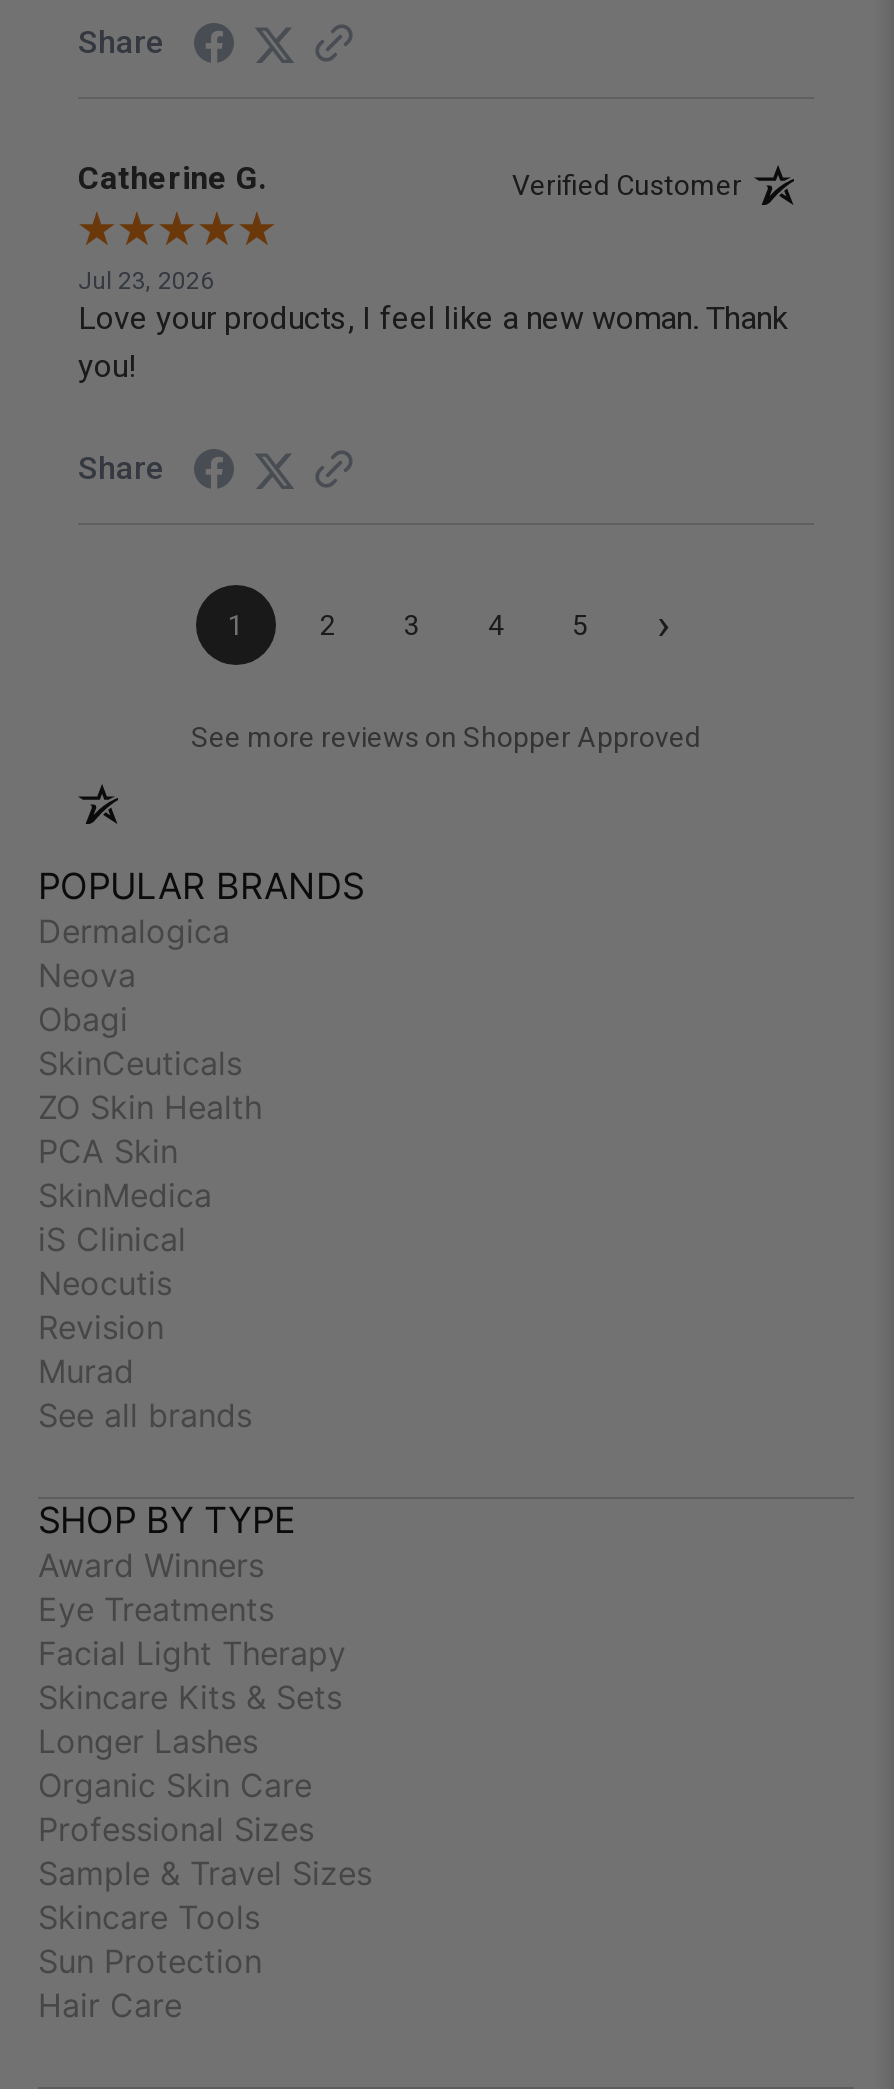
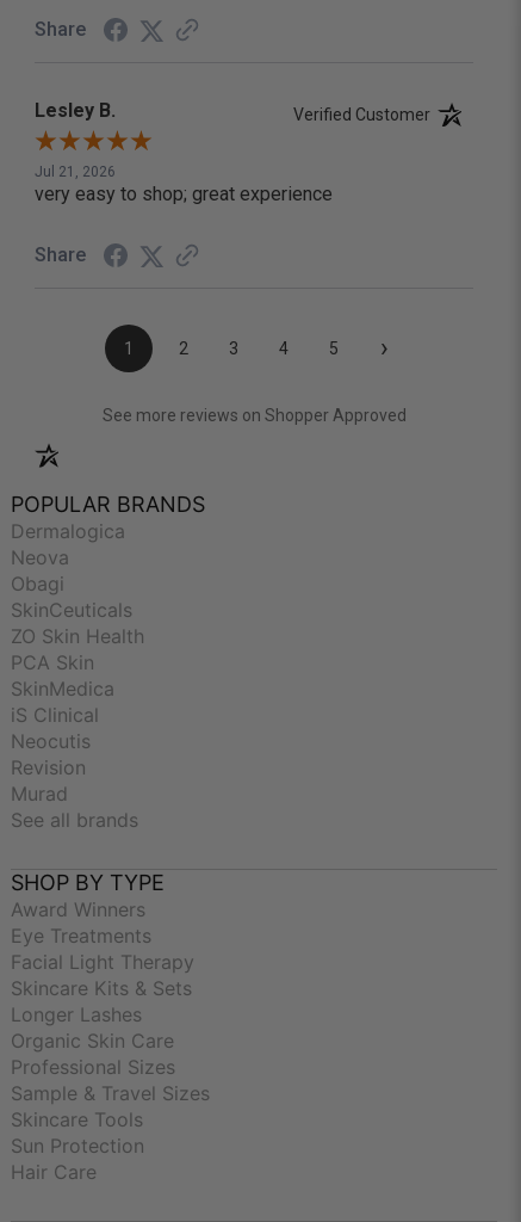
[78,159,266,197] Catherine G. -> [35,99,116,122] Lesley B.
[78,267,788,385] Jul 23, 2026 | Love your products, I feel like a new woman. Thank | you! -> [35,164,333,205] Jul 21, 2026 | very easy to shop; great experience

